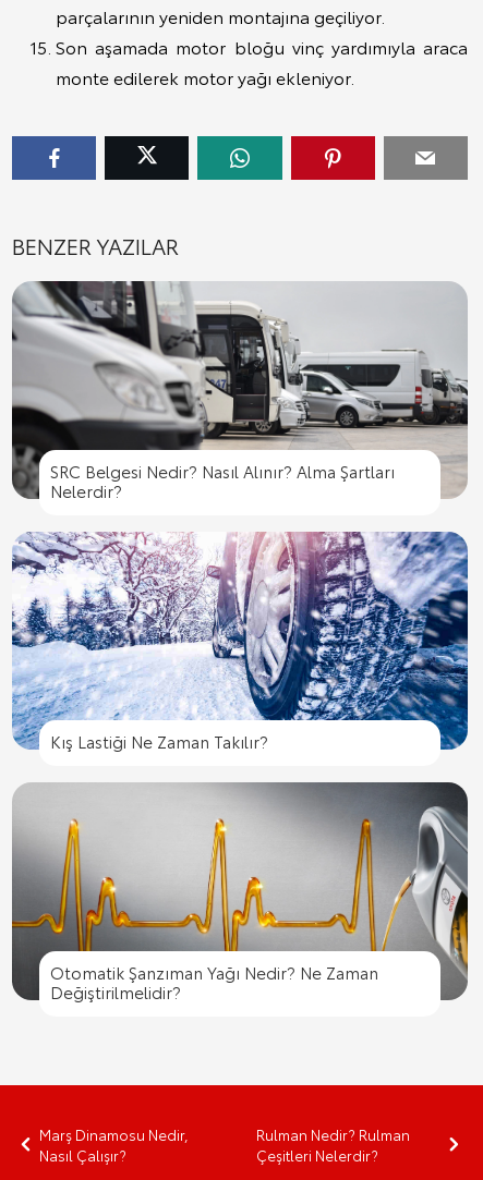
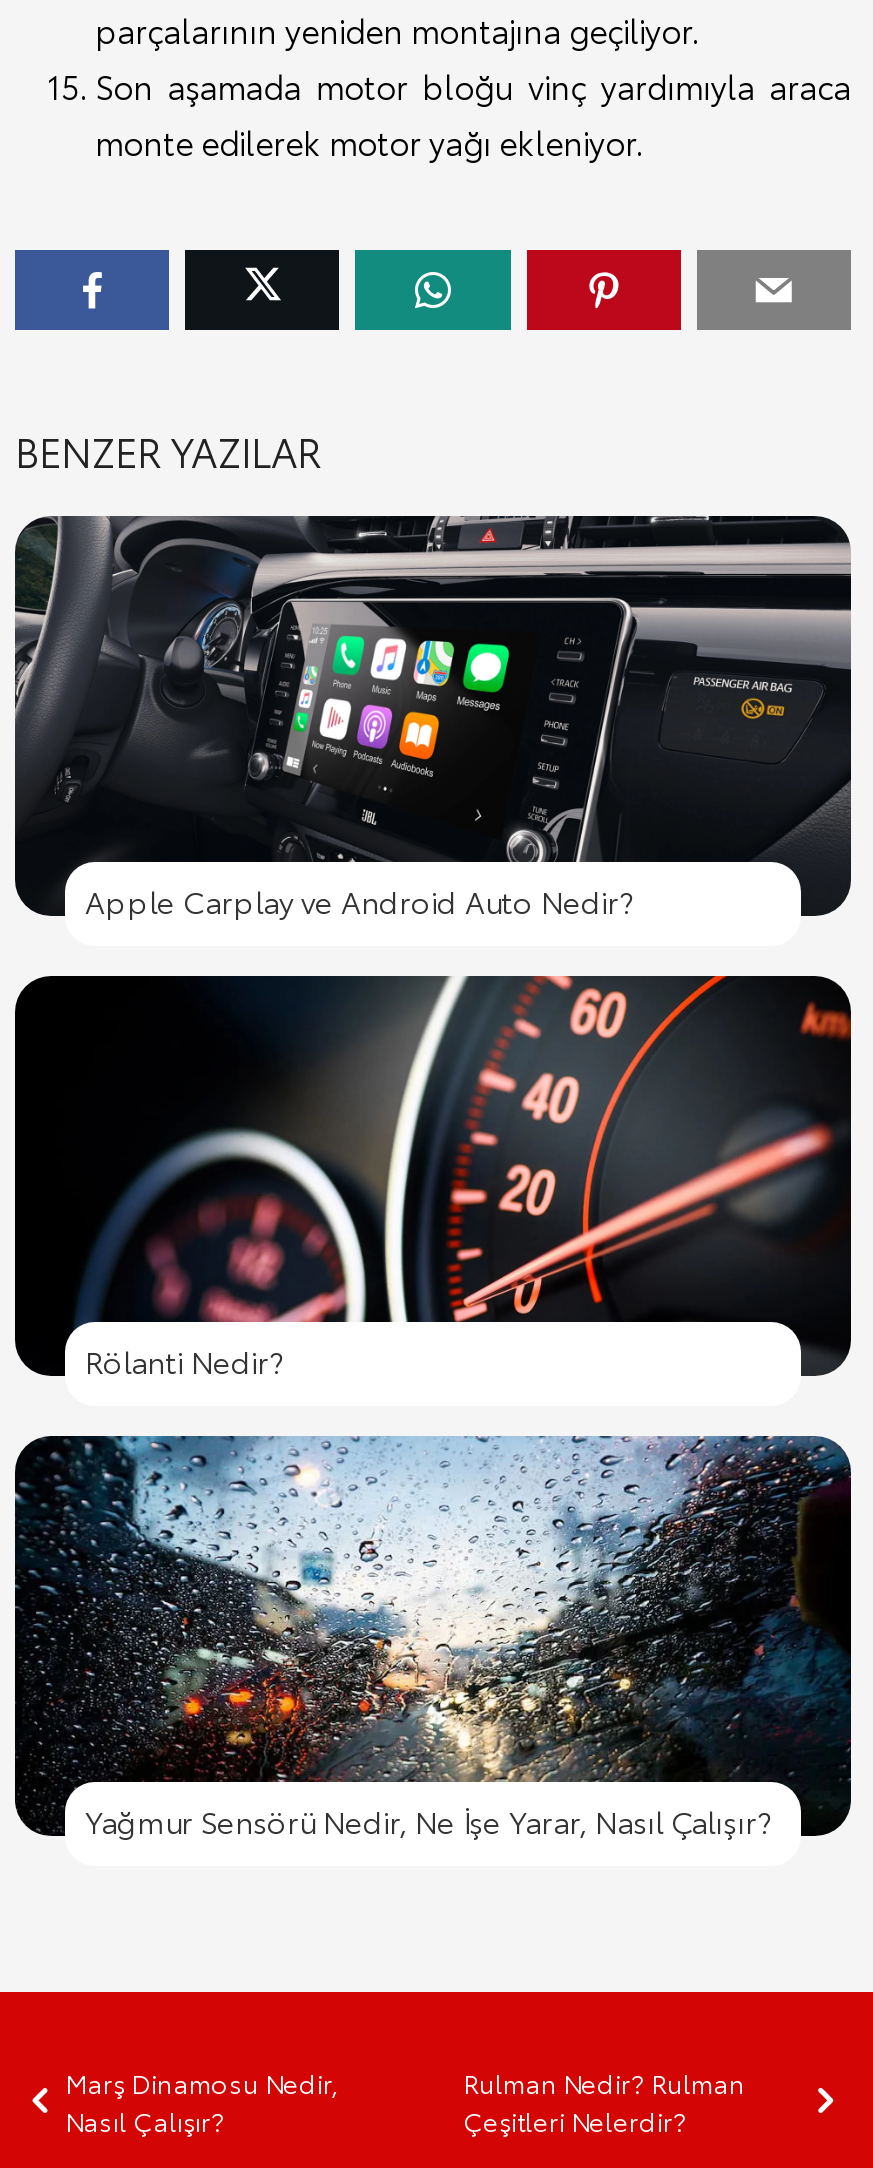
[12,281,468,502] [image] | SRC Belgesi Nedir? Nasıl Alınır? Alma Şartları | Nelerdir? -> [15,514,853,921] [image] | Apple Carplay ve Android Auto Nedir?
[11,531,469,753] [image] | Kış Lastiği Ne Zaman Takılır? -> [13,974,853,1381] [image] | Rölanti Nedir?
[11,782,469,1003] [image] | Otomatik Şanzıman Yağı Nedir? Ne Zaman | Değiştirilmelidir? -> [13,1434,853,1841] [image] | Yağmur Sensörü Nedir, Ne İşe Yarar, Nasıl Çalışır?

